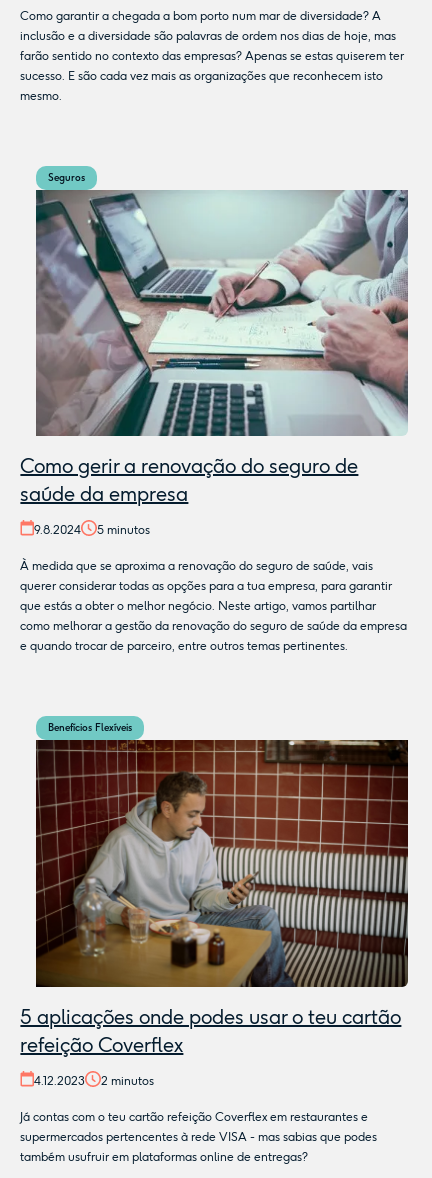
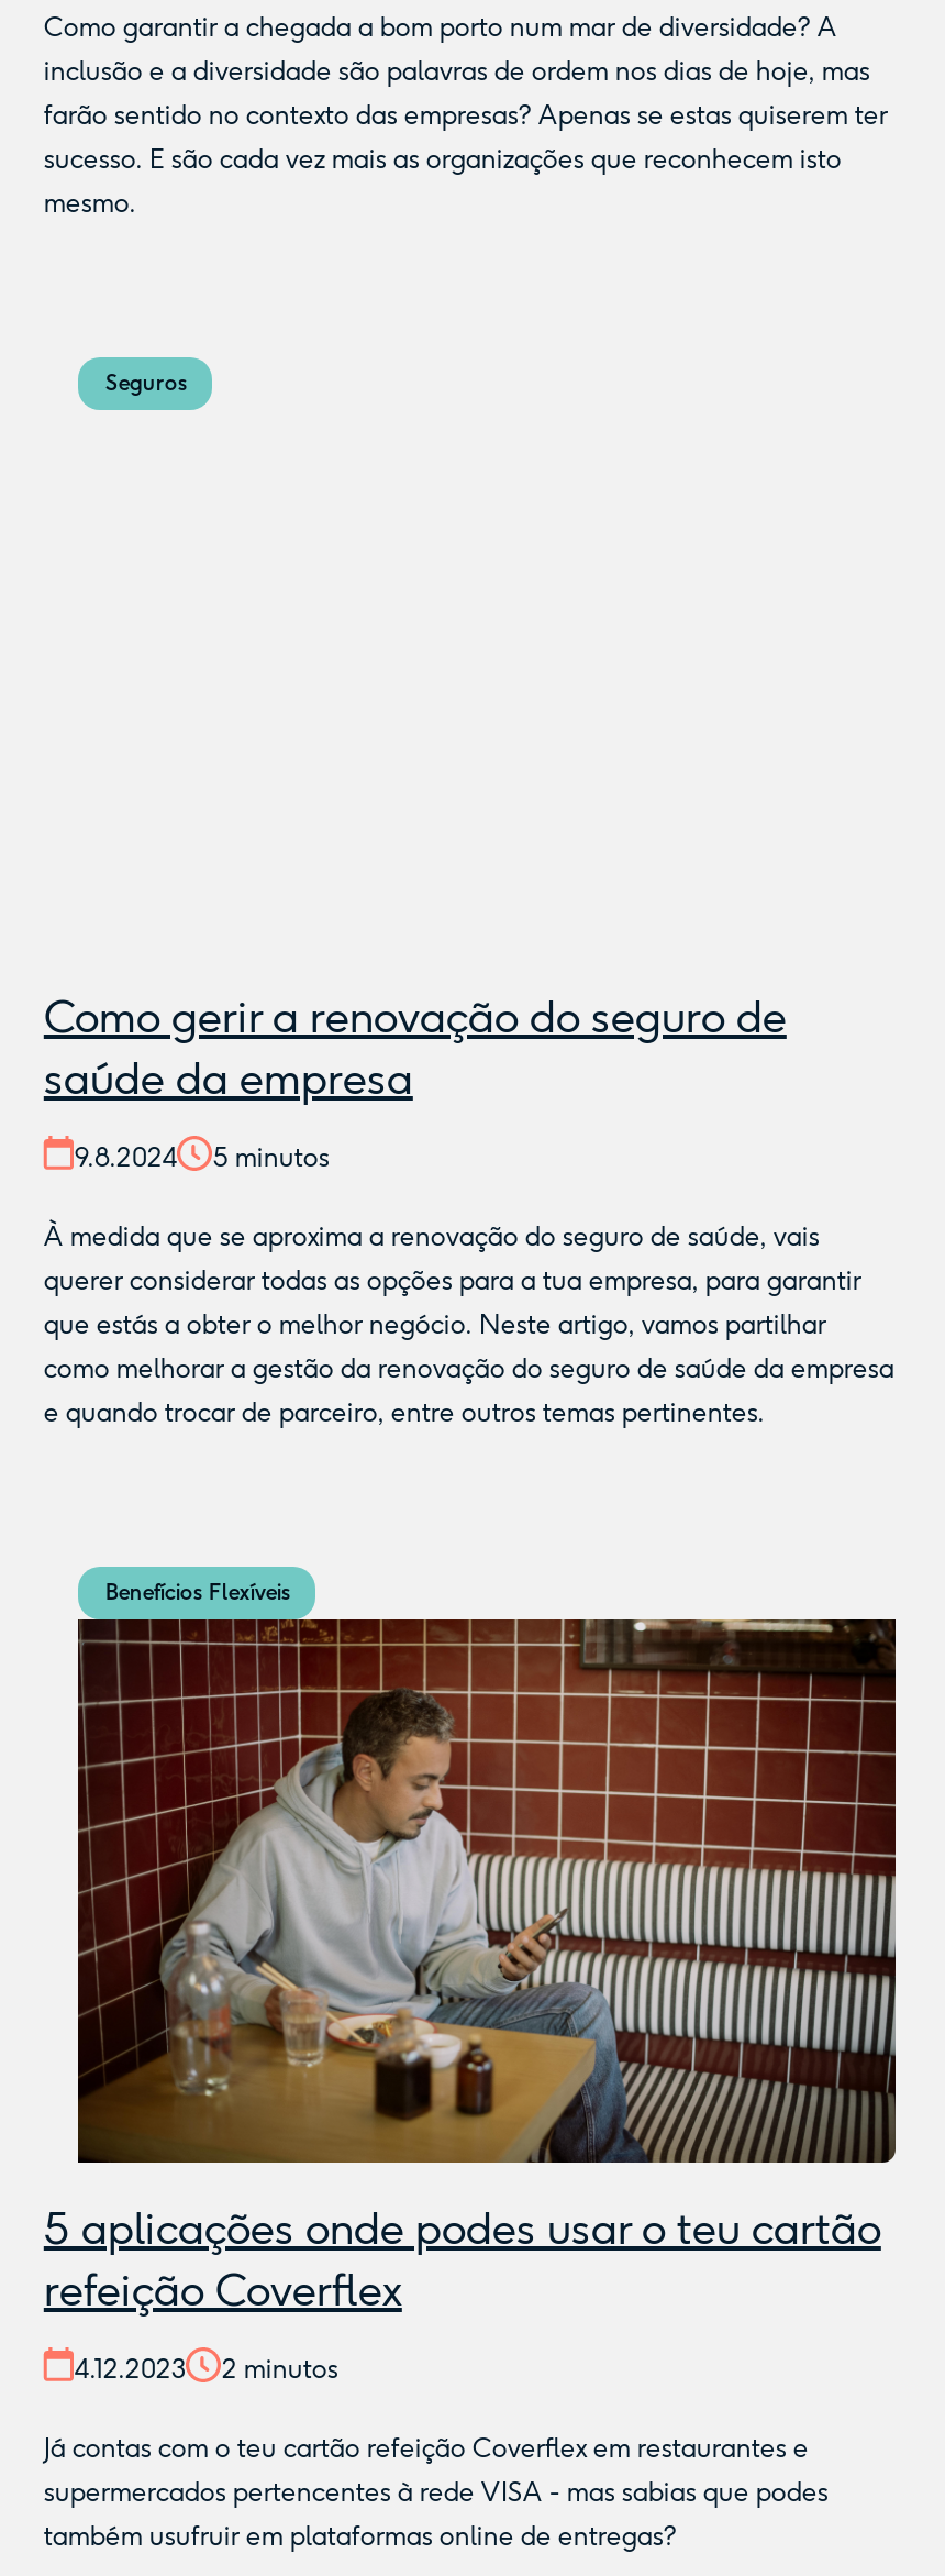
[35,189,409,437] [image] -> none

